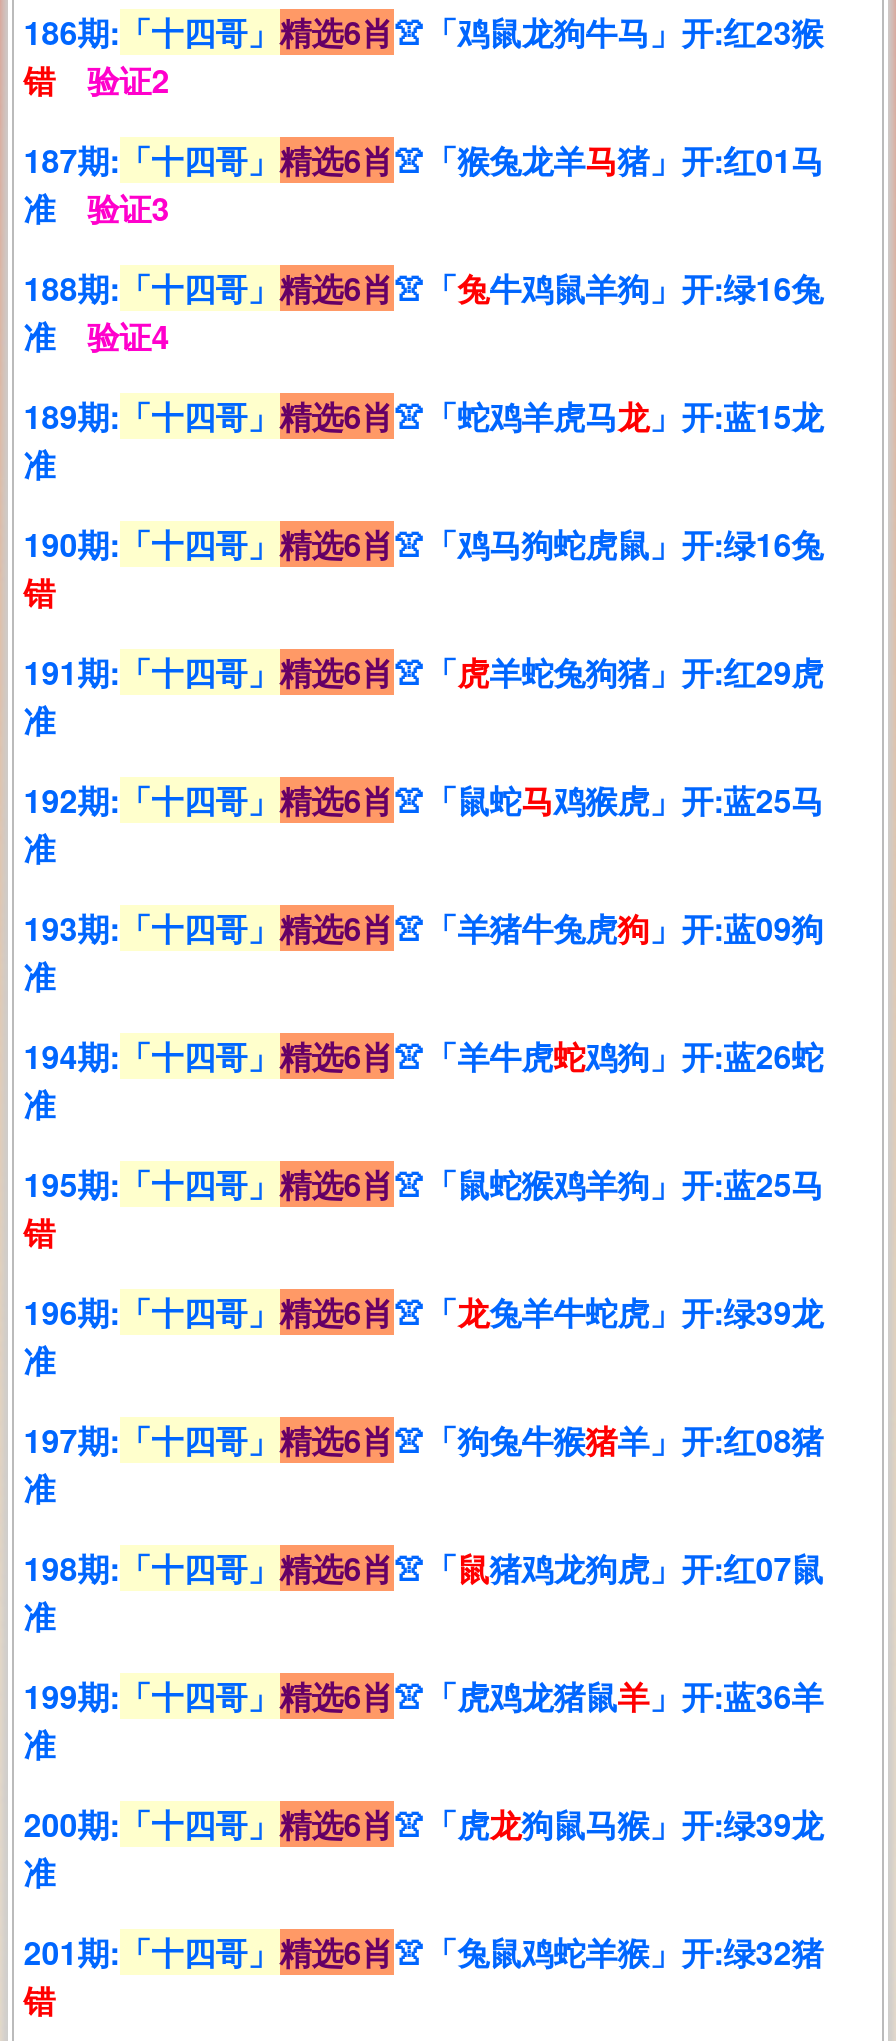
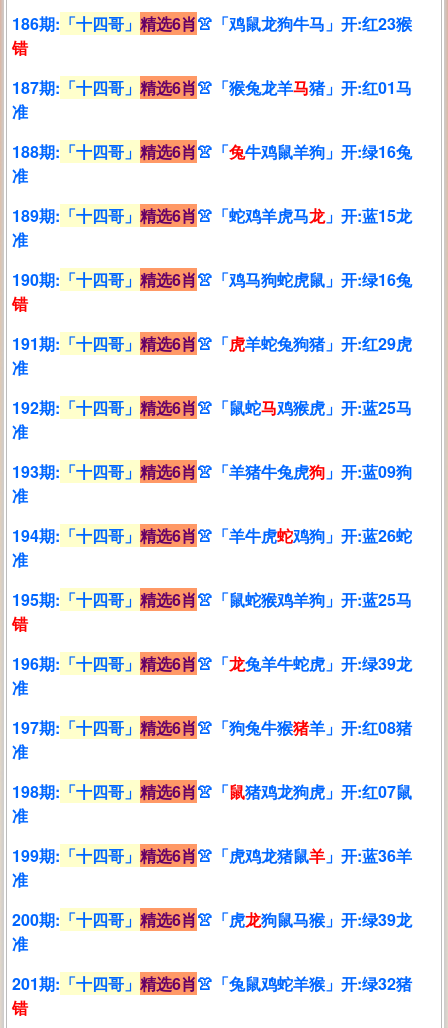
[88,57,170,103] 验证2 -> none
[24,185,170,231] 准验证3 -> [12,100,44,123] 准
[24,313,170,359] 准验证4 -> [12,164,44,187] 准

